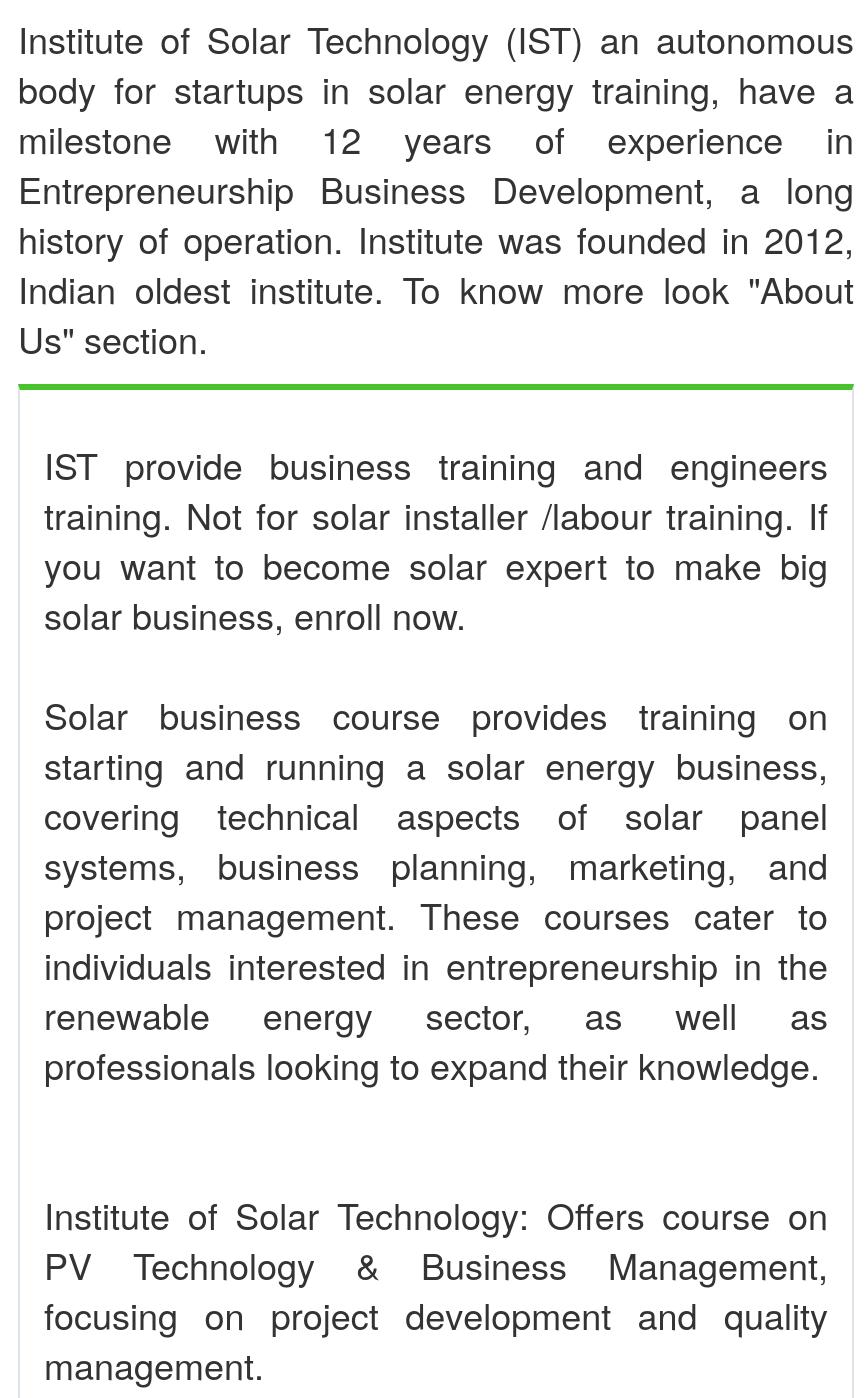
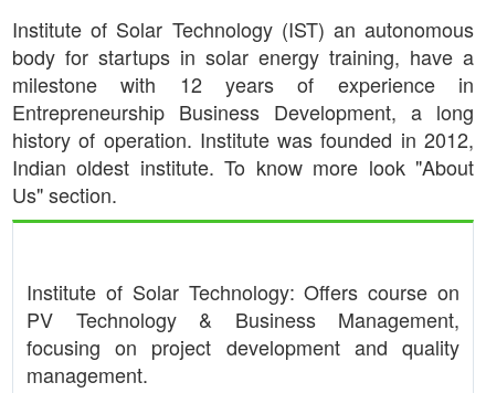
[44,438,828,1090] IST provide business training and engineers | training. Not for solar installer /labour training. If | you want to become solar expert to make big | solar business, enroll now. | Solar business course provides training on | starting and running a solar energy business, | covering technical aspects of solar panel | systems, business planning, marketing, and | project management. These courses cater to | individuals interested in entrepreneurship in the | renewable energy sector, as well as | professionals looking to expand their knowledge. -> none

